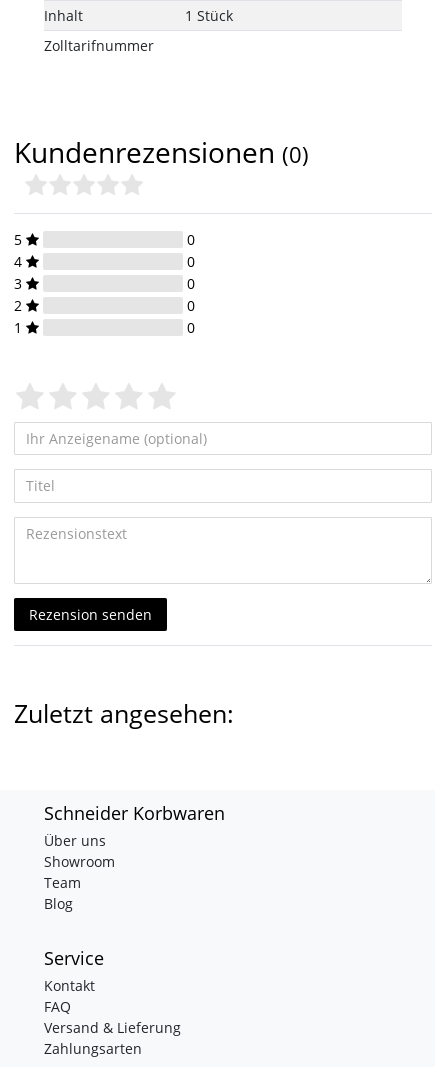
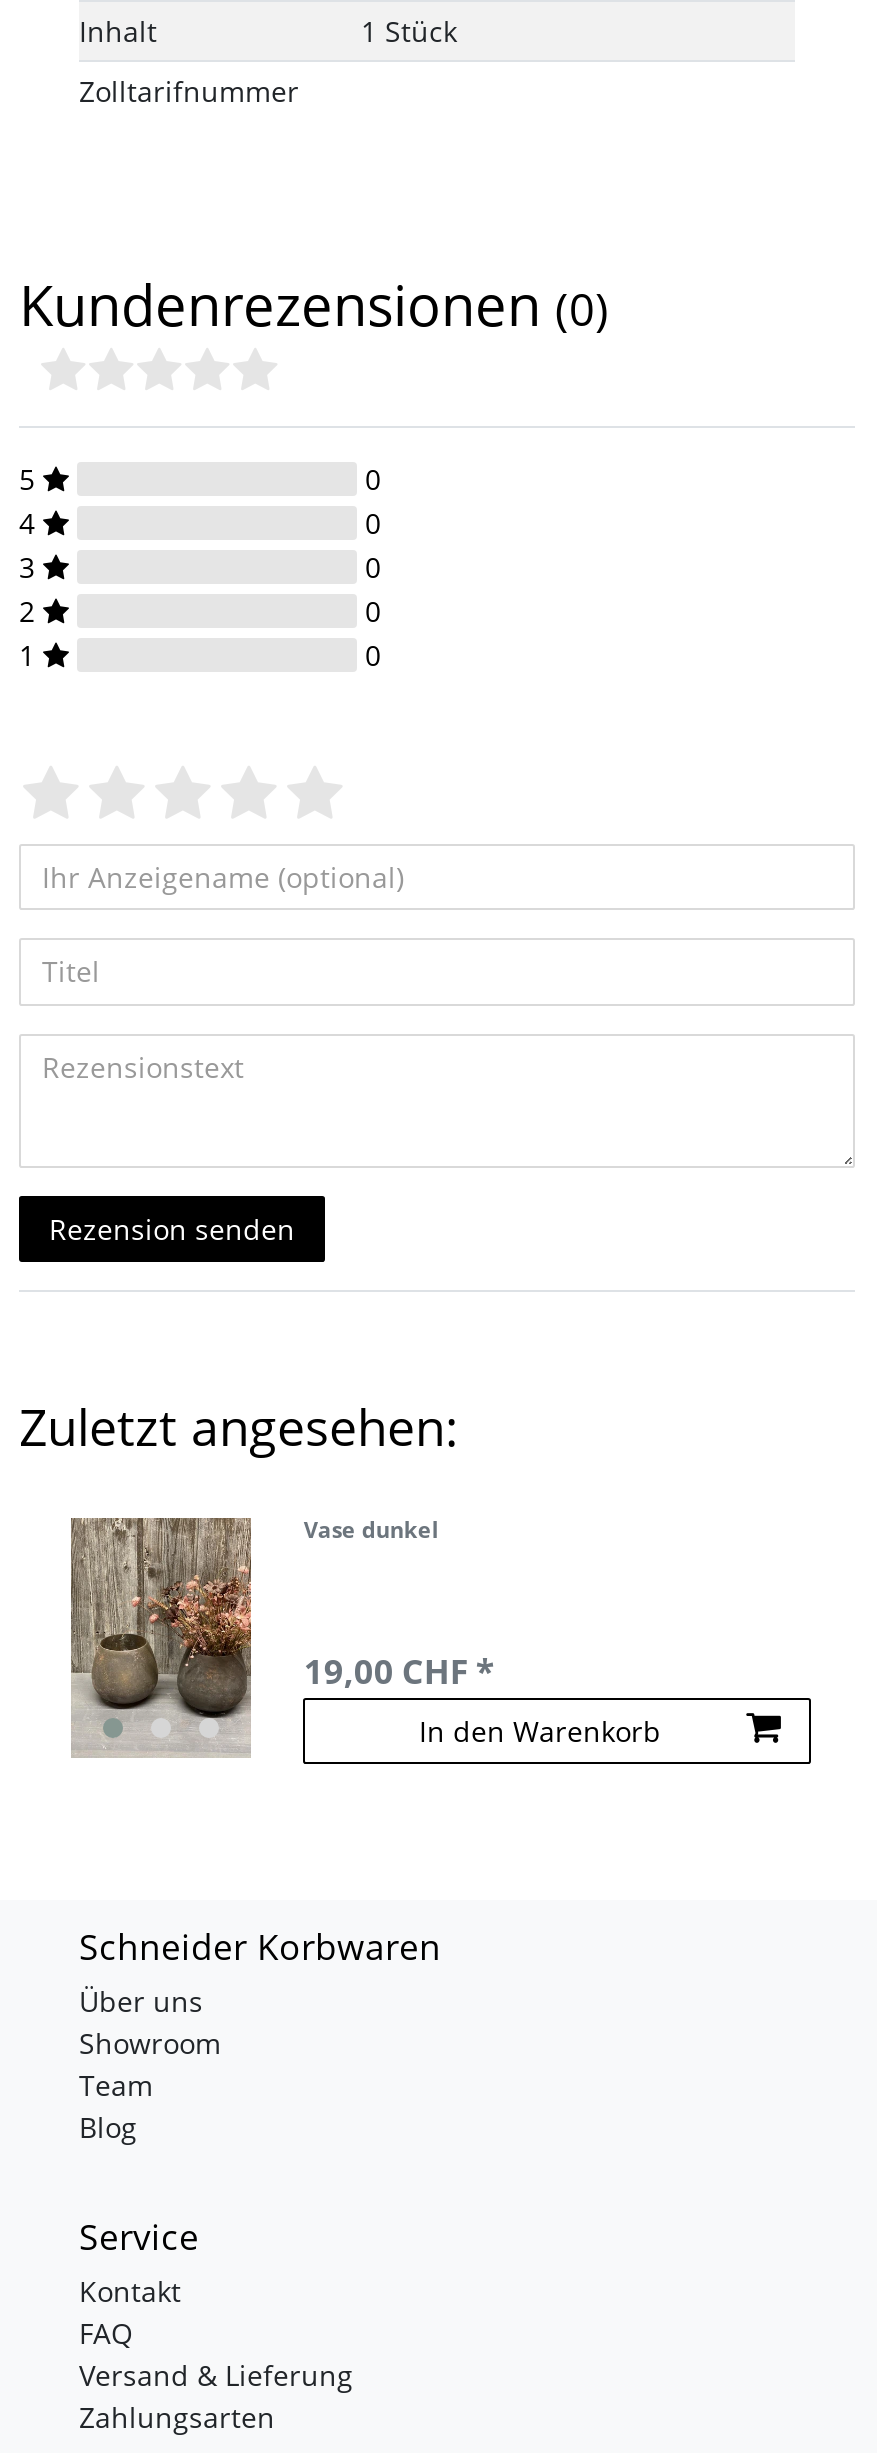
none -> [69,1514,661,1758] [image] | Vase dunkel | 19,00 CHF * | In den Warenkorb

